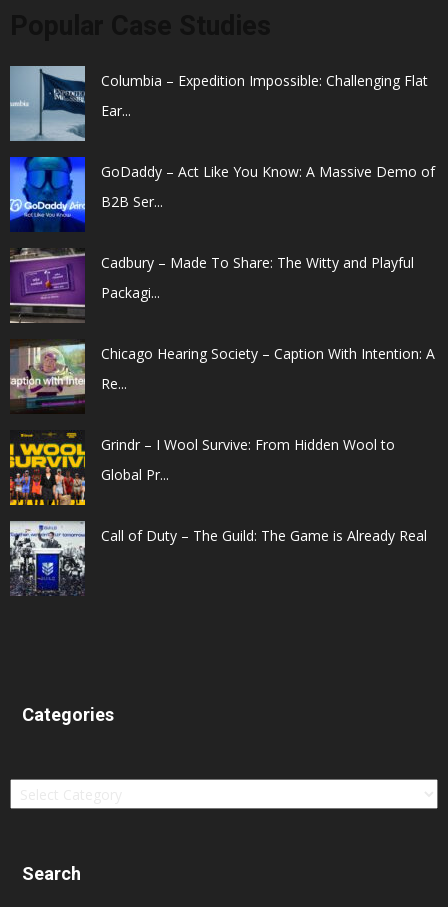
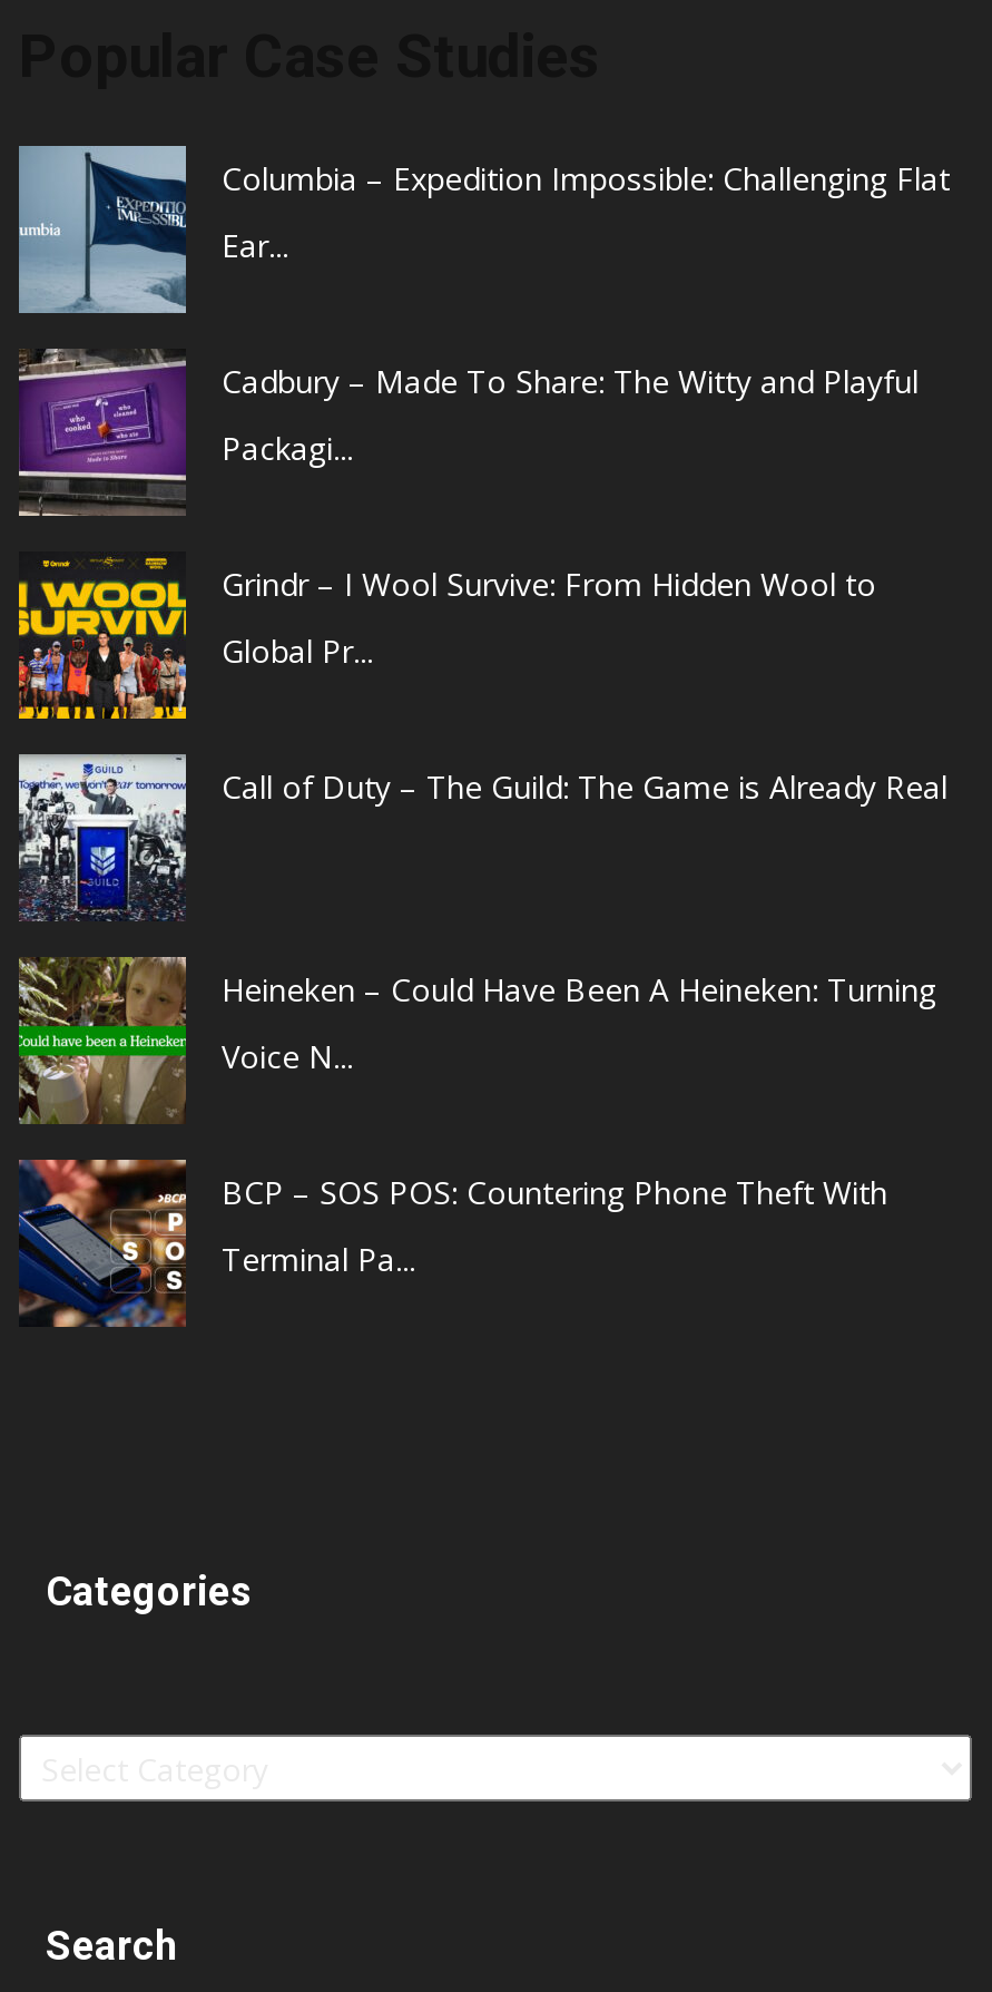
[9,156,435,232] [image] | GoDaddy – Act Like You Know: A Massive Demo of | B2B Ser... -> none
moved [9,246,414,325] -> [17,344,919,520]: [image] | Cadbury – Made To Share: The Witty and Playful | Packagi...
[9,342,435,414] [image] | Chicago Hearing Society – Caption With Intention: A | Re... -> none
moved [8,430,427,545] -> [14,551,947,808]: [image] | Grindr – I Wool Survive: From Hidden Wool to | Global Pr... | Call of Duty – The Guild: The Game is Already Real
moved [8,521,87,598] -> [14,754,190,926]: [image]
none -> [17,955,936,1280] [image] | Heineken – Could Have Been A Heineken: Turning | Voice N... | BCP – SOS POS: Countering Phone Theft With | Terminal Pa...
none -> [19,1158,188,1329] [image]

